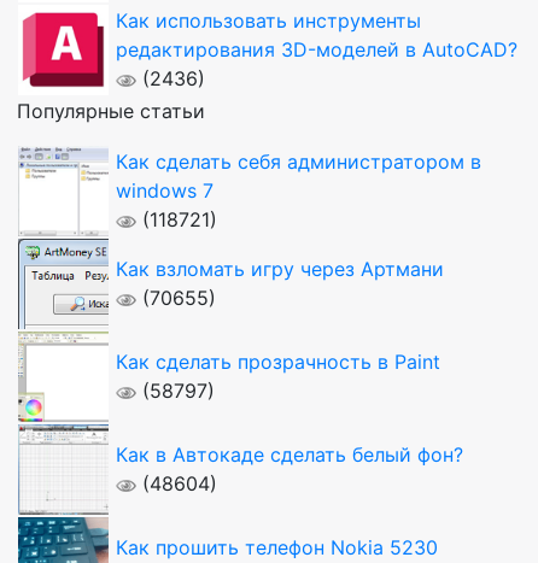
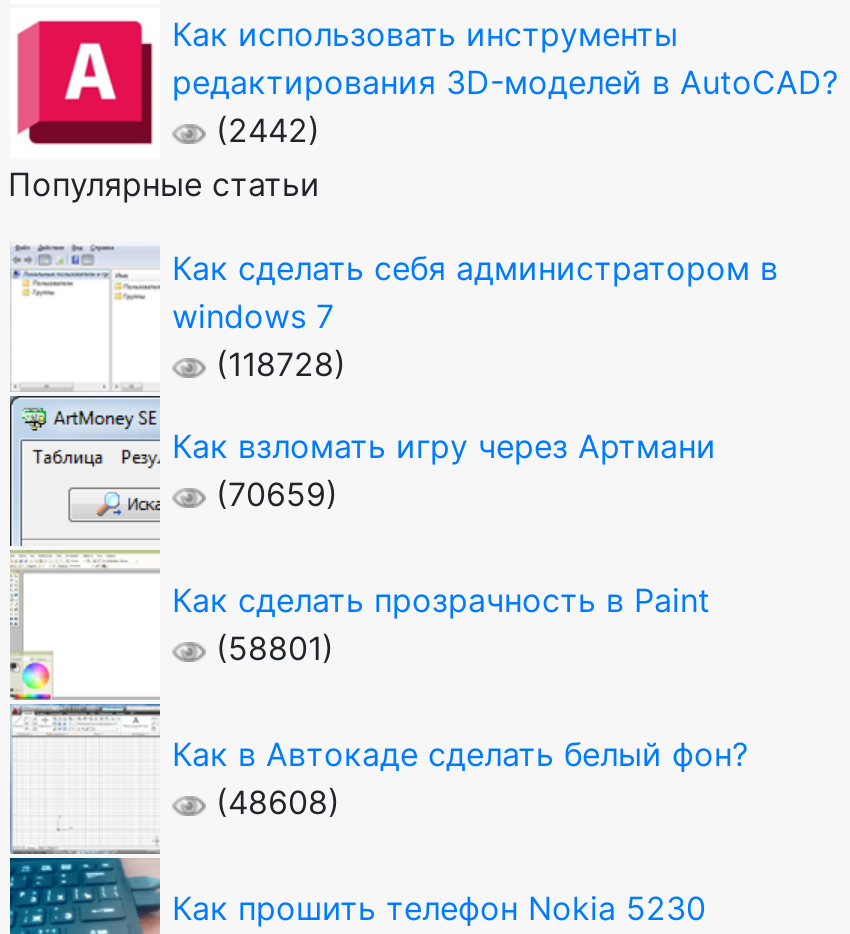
[136,66,205,90] (2436) -> [206,110,320,150] (2442)
[136,207,217,231] (118721) -> [206,344,346,384] (118728)
[136,286,216,310] (70655) -> [206,474,338,514] (70659)
[136,379,215,403] (58797) -> [206,628,334,668] (58801)
[136,471,217,495] (48604) -> [206,782,340,822] (48608)

